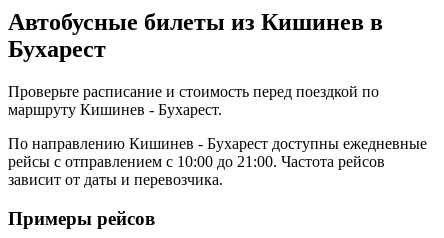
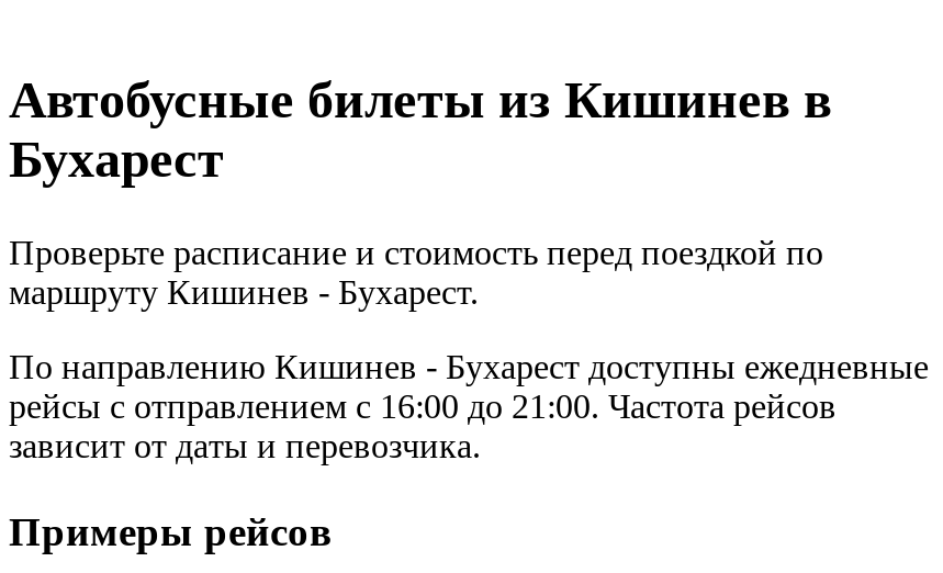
[8,153,385,170] рейсы с отправлением с 10:00 до 21:00. Частота рейсов -> [9,387,837,424] рейсы с отправлением с 16:00 до 21:00. Частота рейсов

